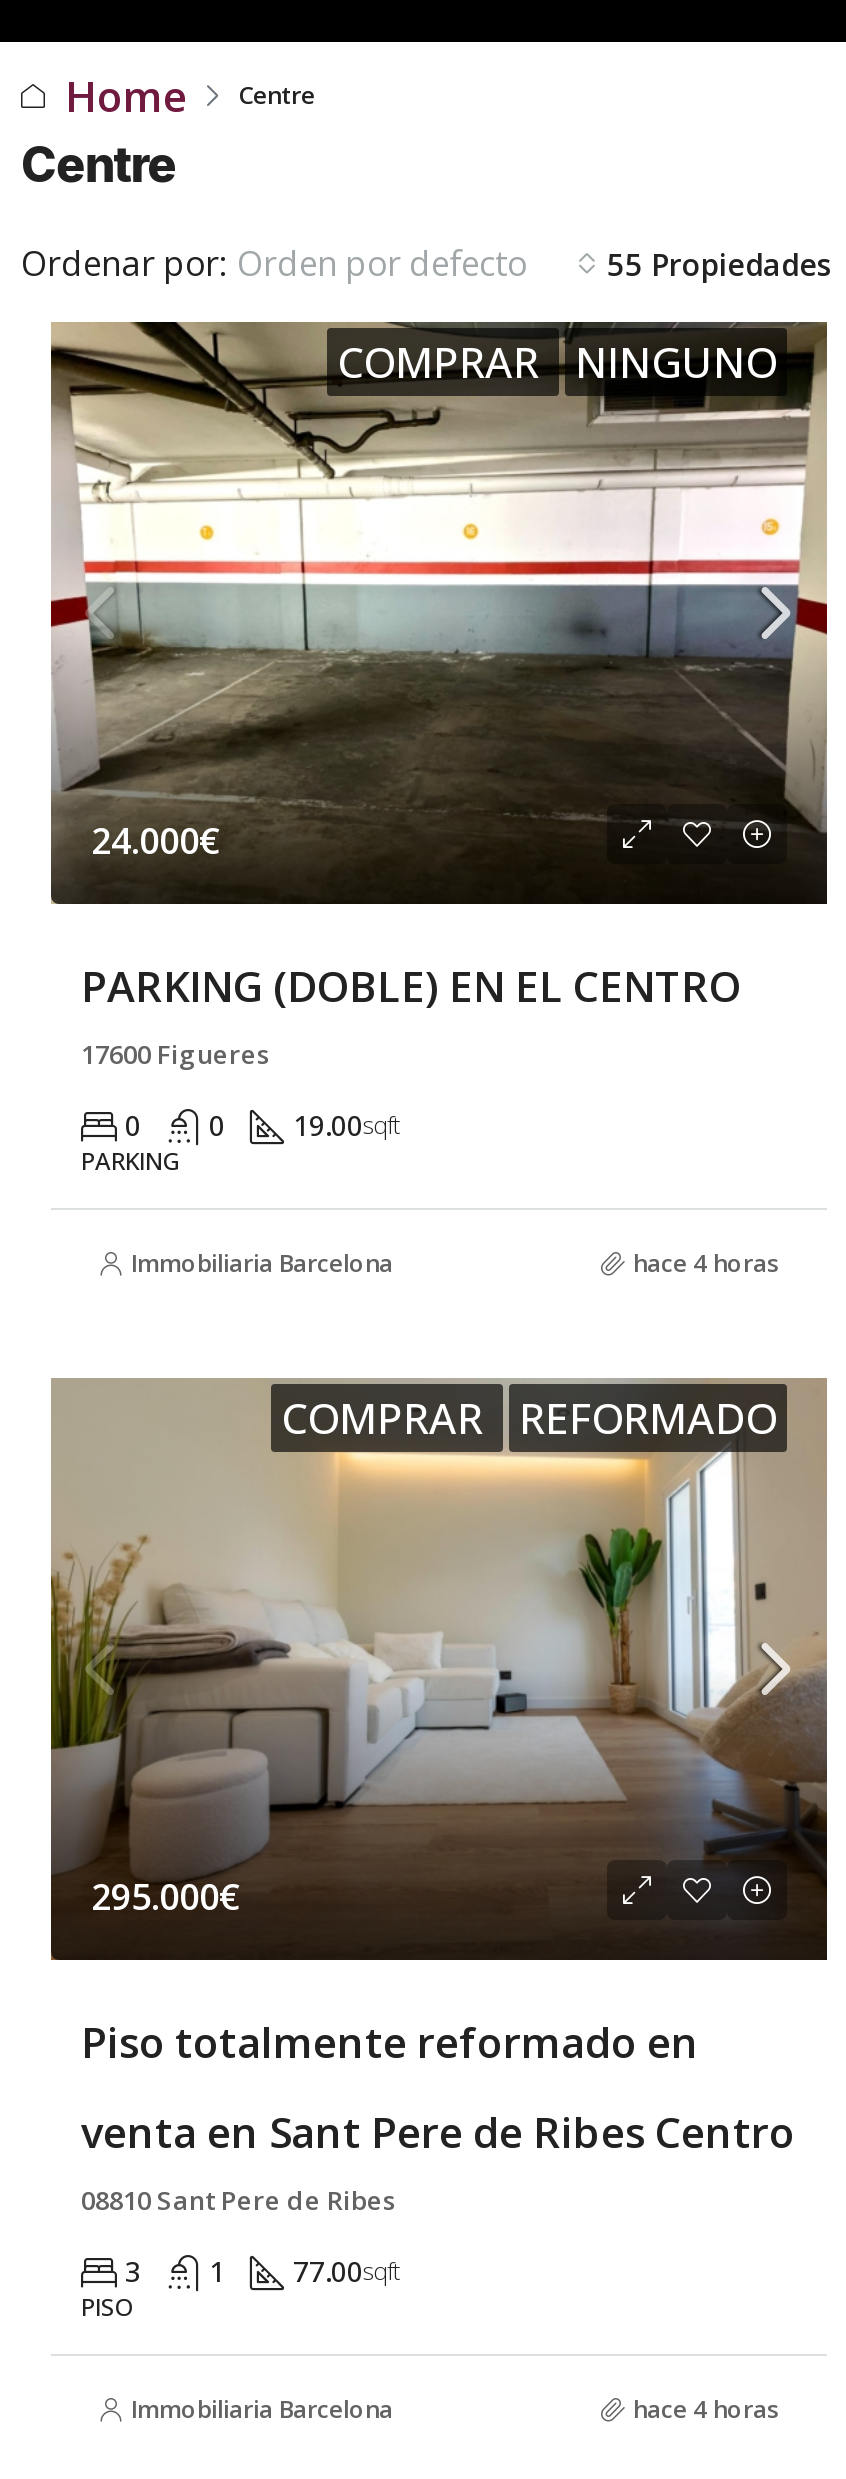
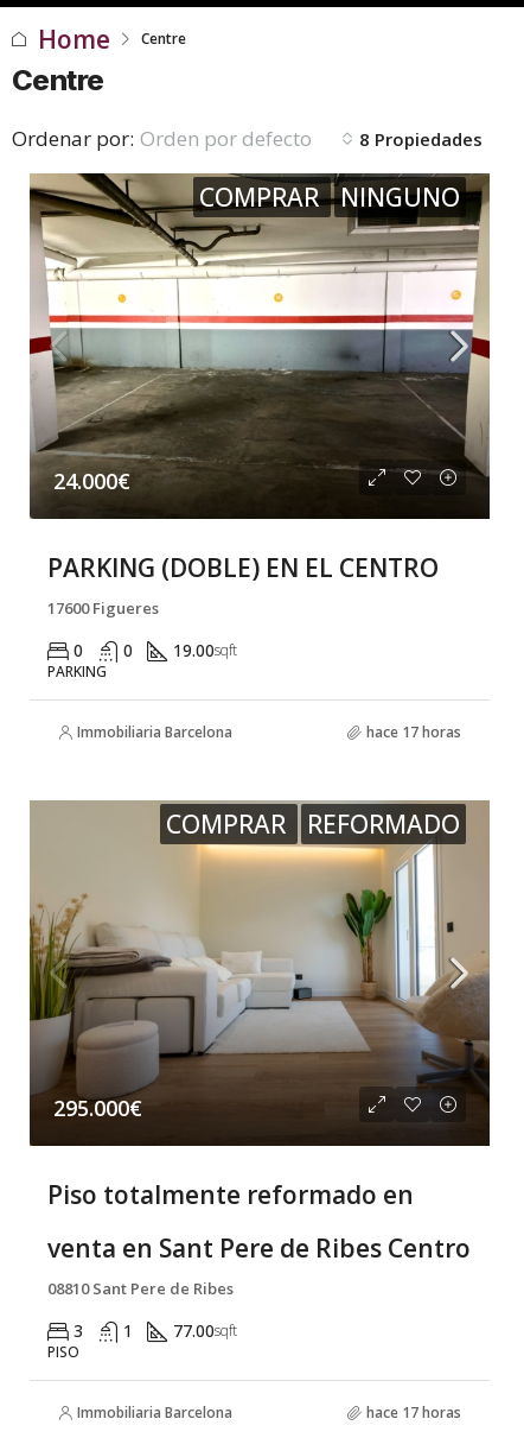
[21,241,833,287] Ordenar por: Orden por defecto 55 Propiedades -> [12,125,483,152] Ordenar por: Orden por defecto 8 Propiedades
[633,1247,779,1281] hace 4 horas -> [366,722,461,743] hace 17 horas
[633,2393,779,2427] hace 4 horas -> [366,1403,461,1423] hace 17 horas

